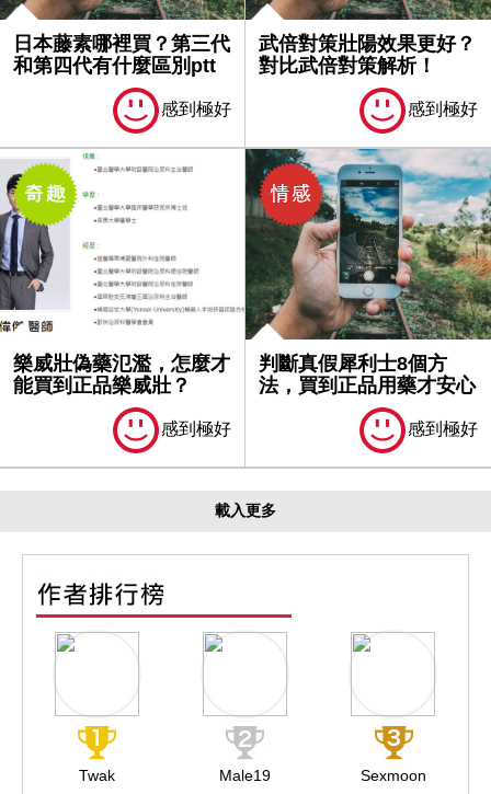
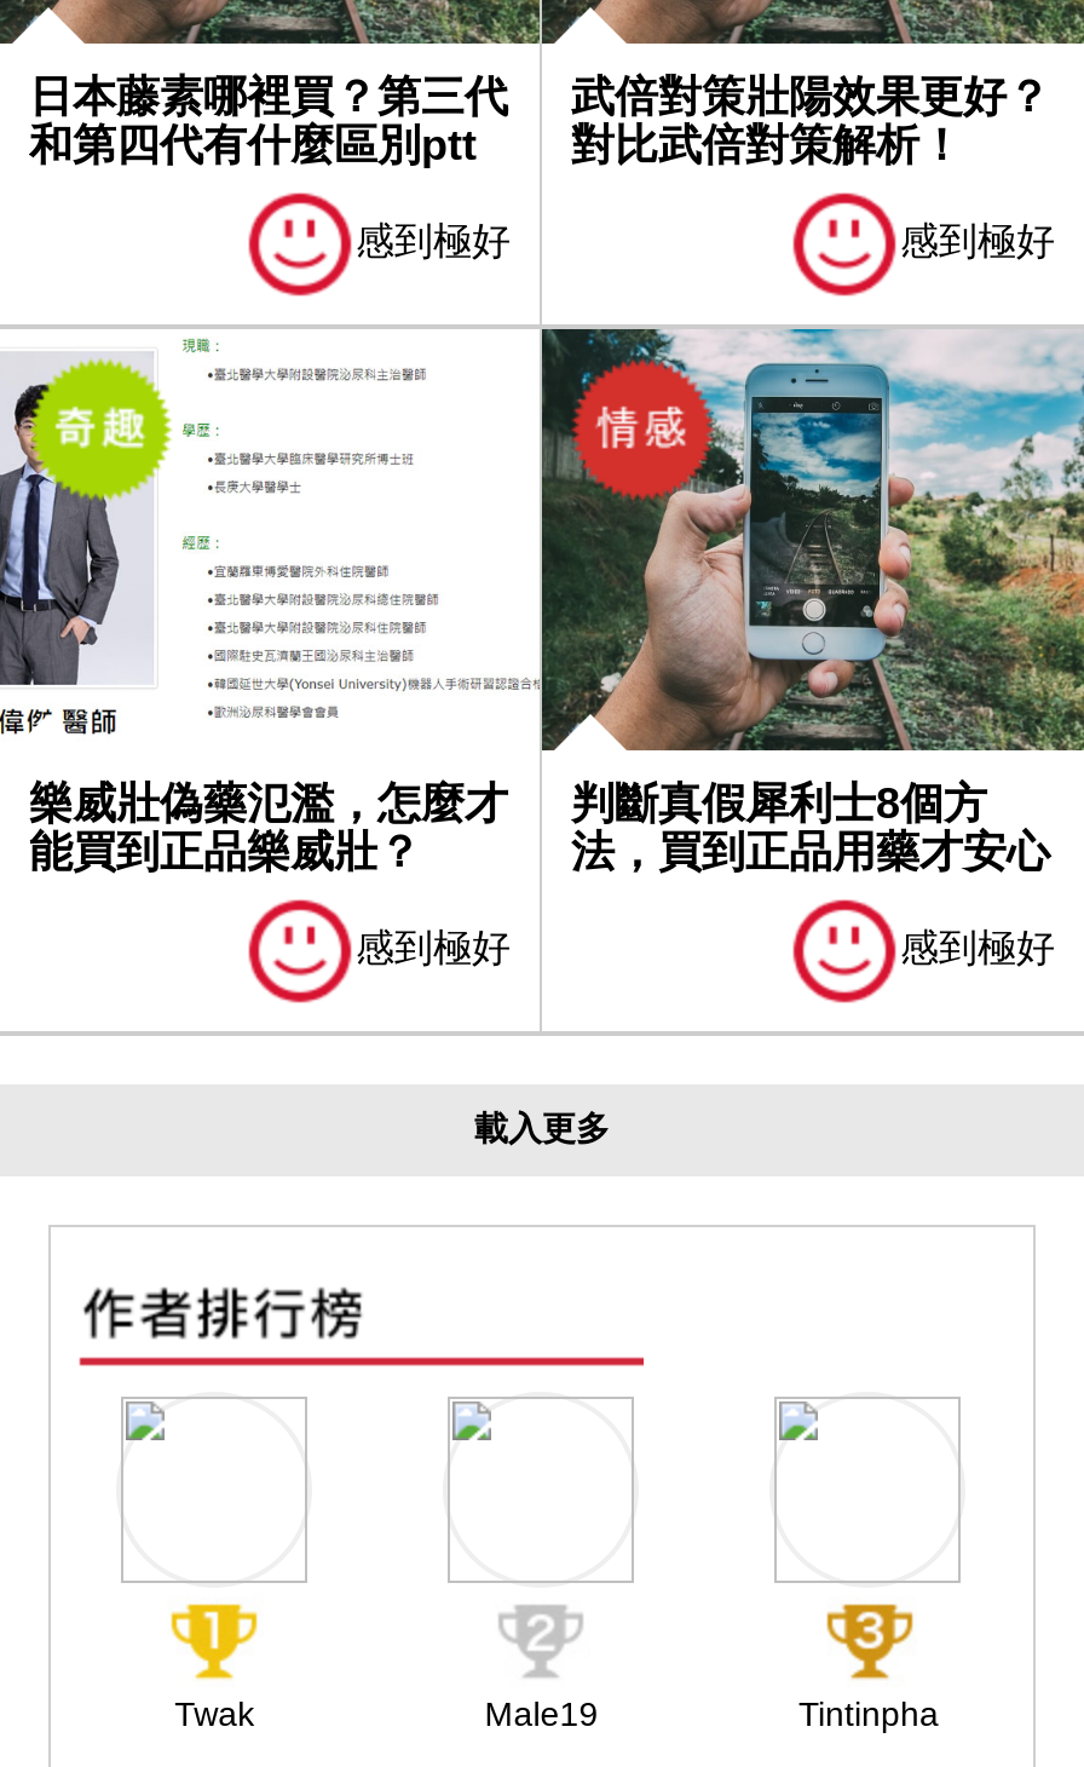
[361,767,426,784] Sexmoon -> [798,1694,939,1733] Tintinpha

